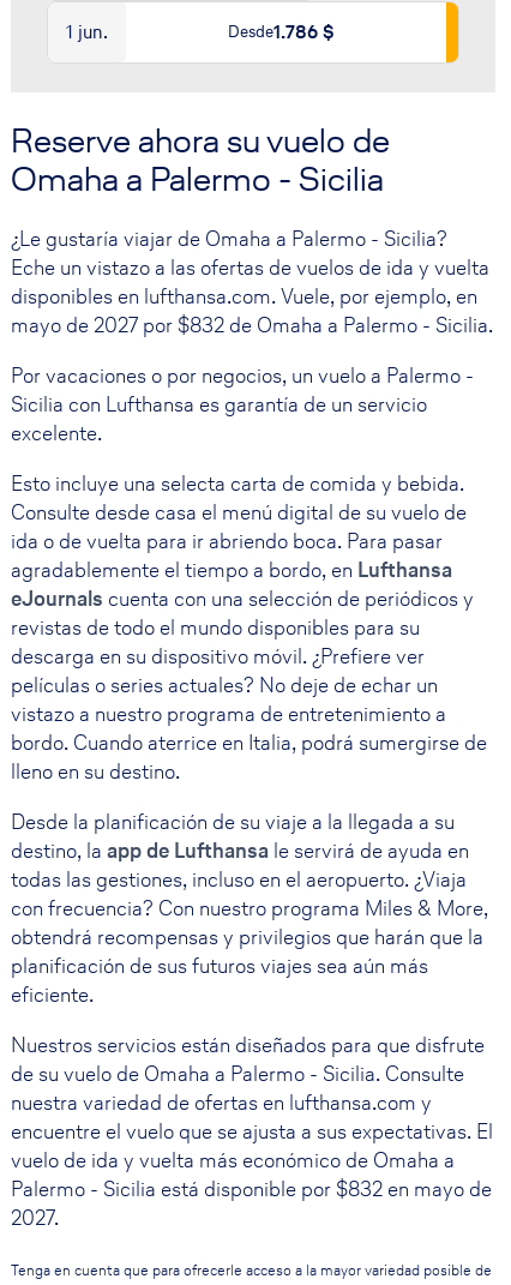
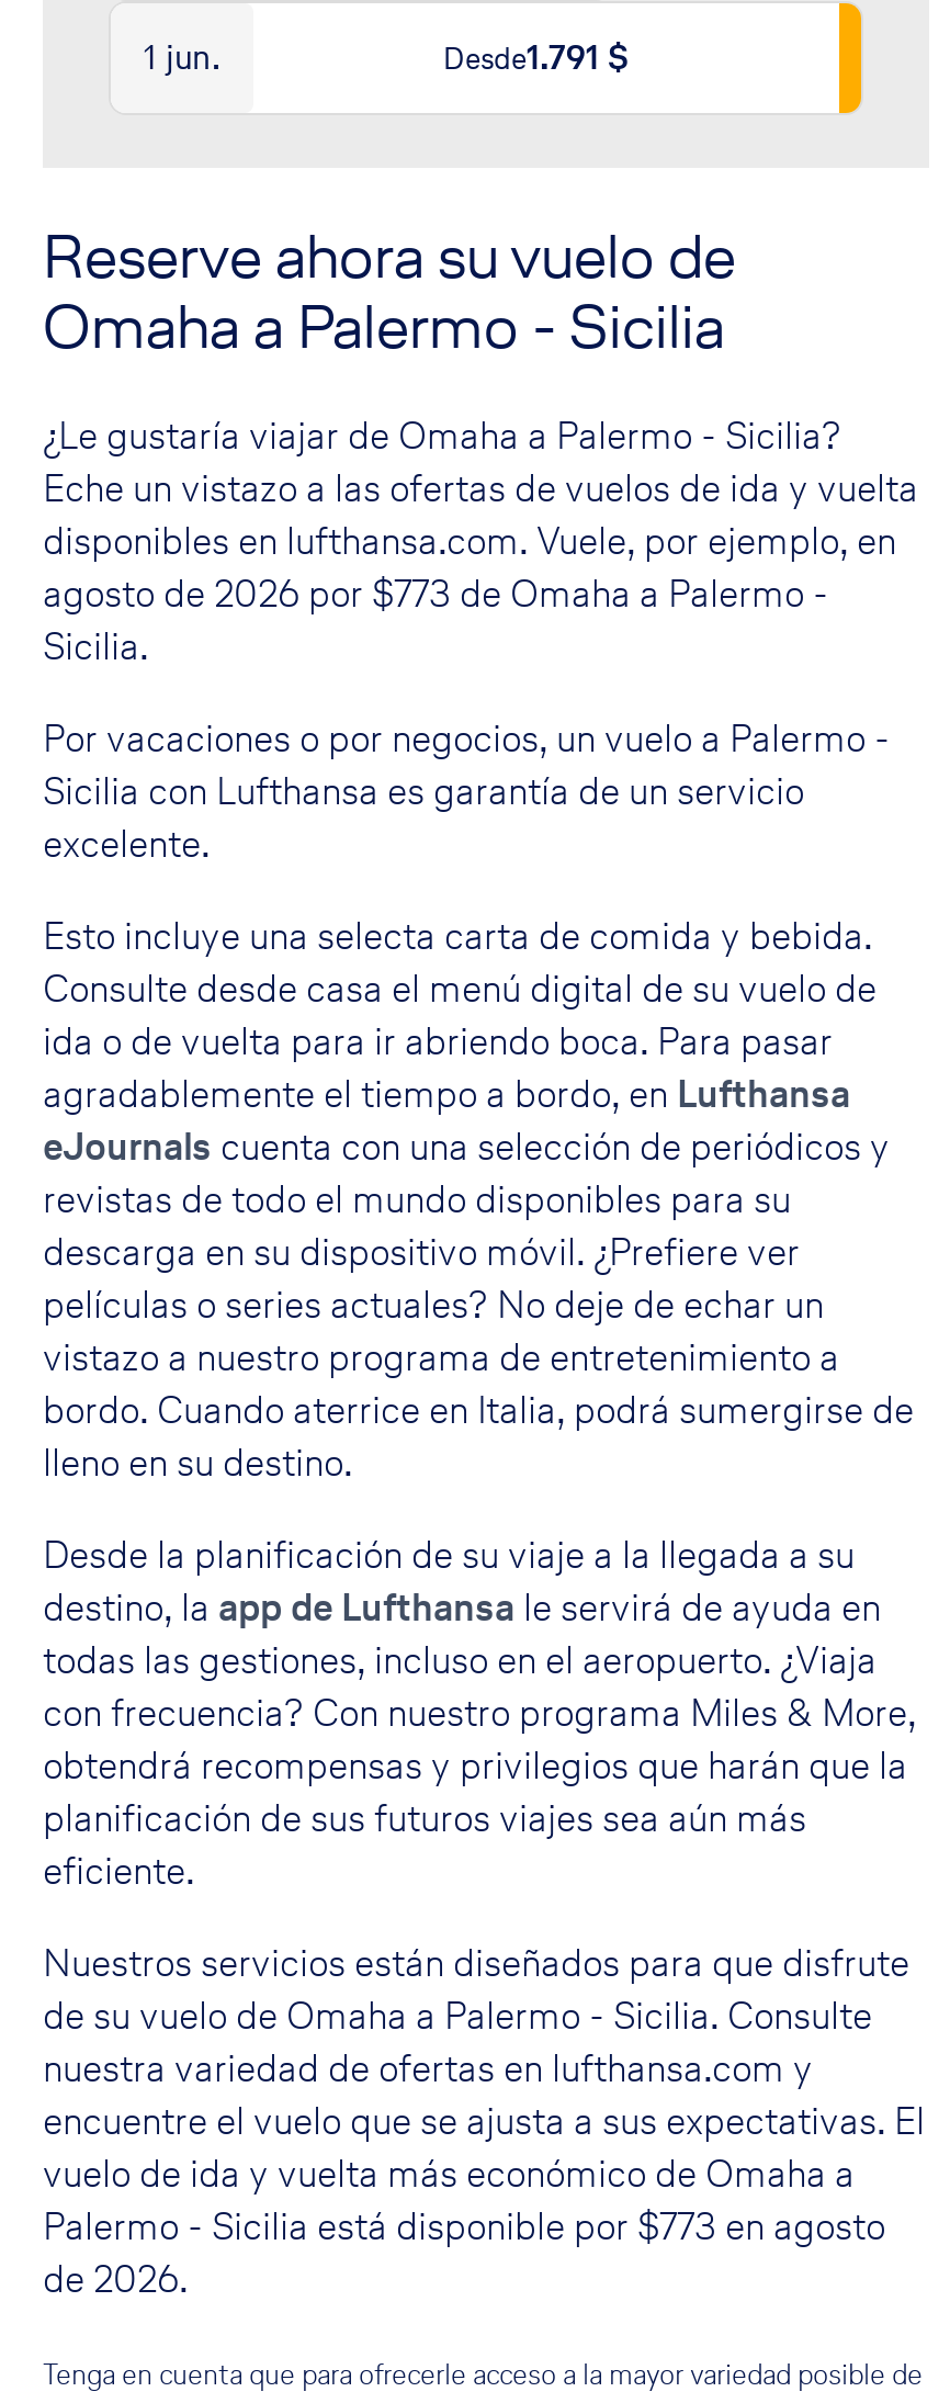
[227,19,333,44] Desde1.786 $ -> [443,34,627,81] Desde1.791 $
[11,309,493,339] mayo de 2027 por $832 de Omaha a Palermo - Sicilia. -> [43,566,828,673] agosto de 2026 por $773 de Omaha a Palermo - | Sicilia.
[11,1173,492,1232] Palermo - Sicilia está disponible por $832 en mayo de | 2027. -> [43,2198,885,2306] Palermo - Sicilia está disponible por $773 en agosto | de 2026.

